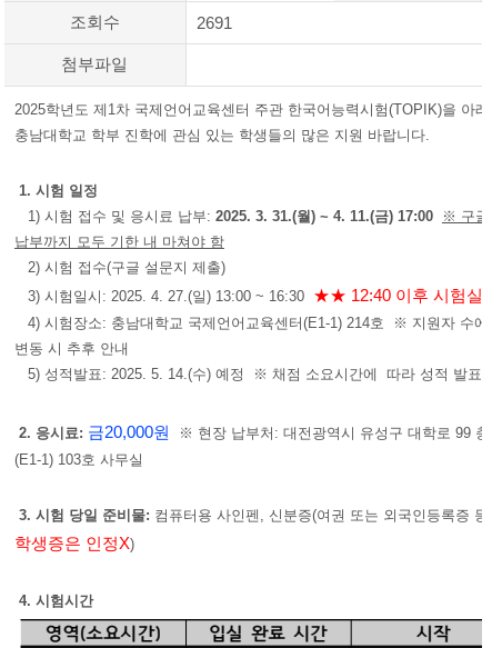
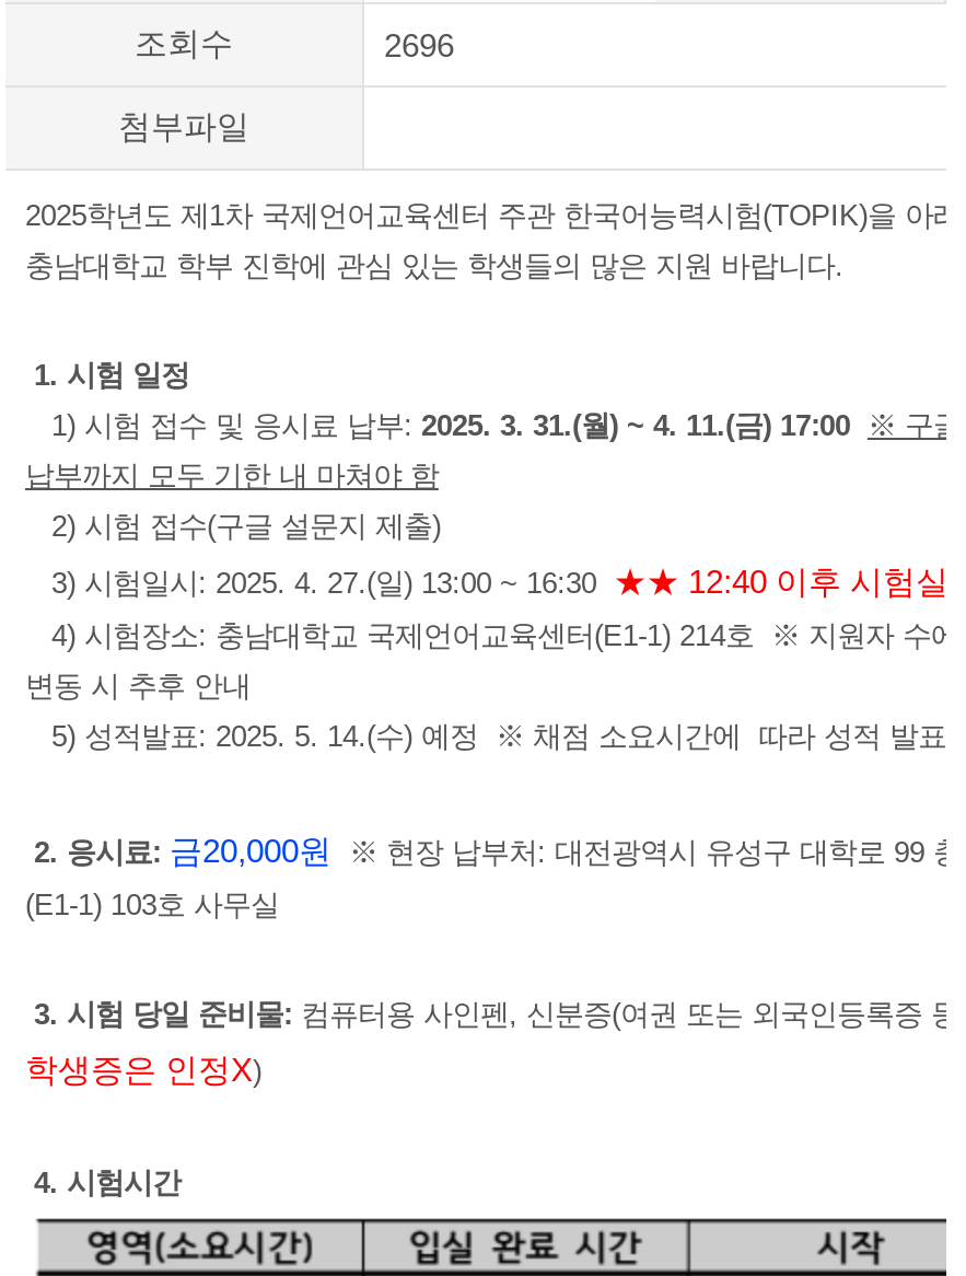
[197,13,232,32] 2691 -> [384,26,454,63] 2696

